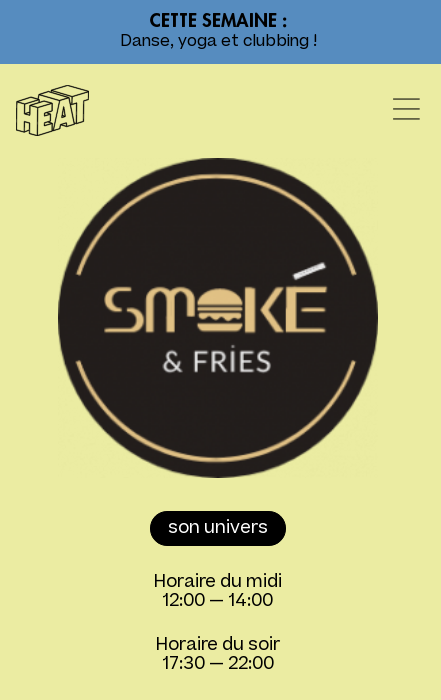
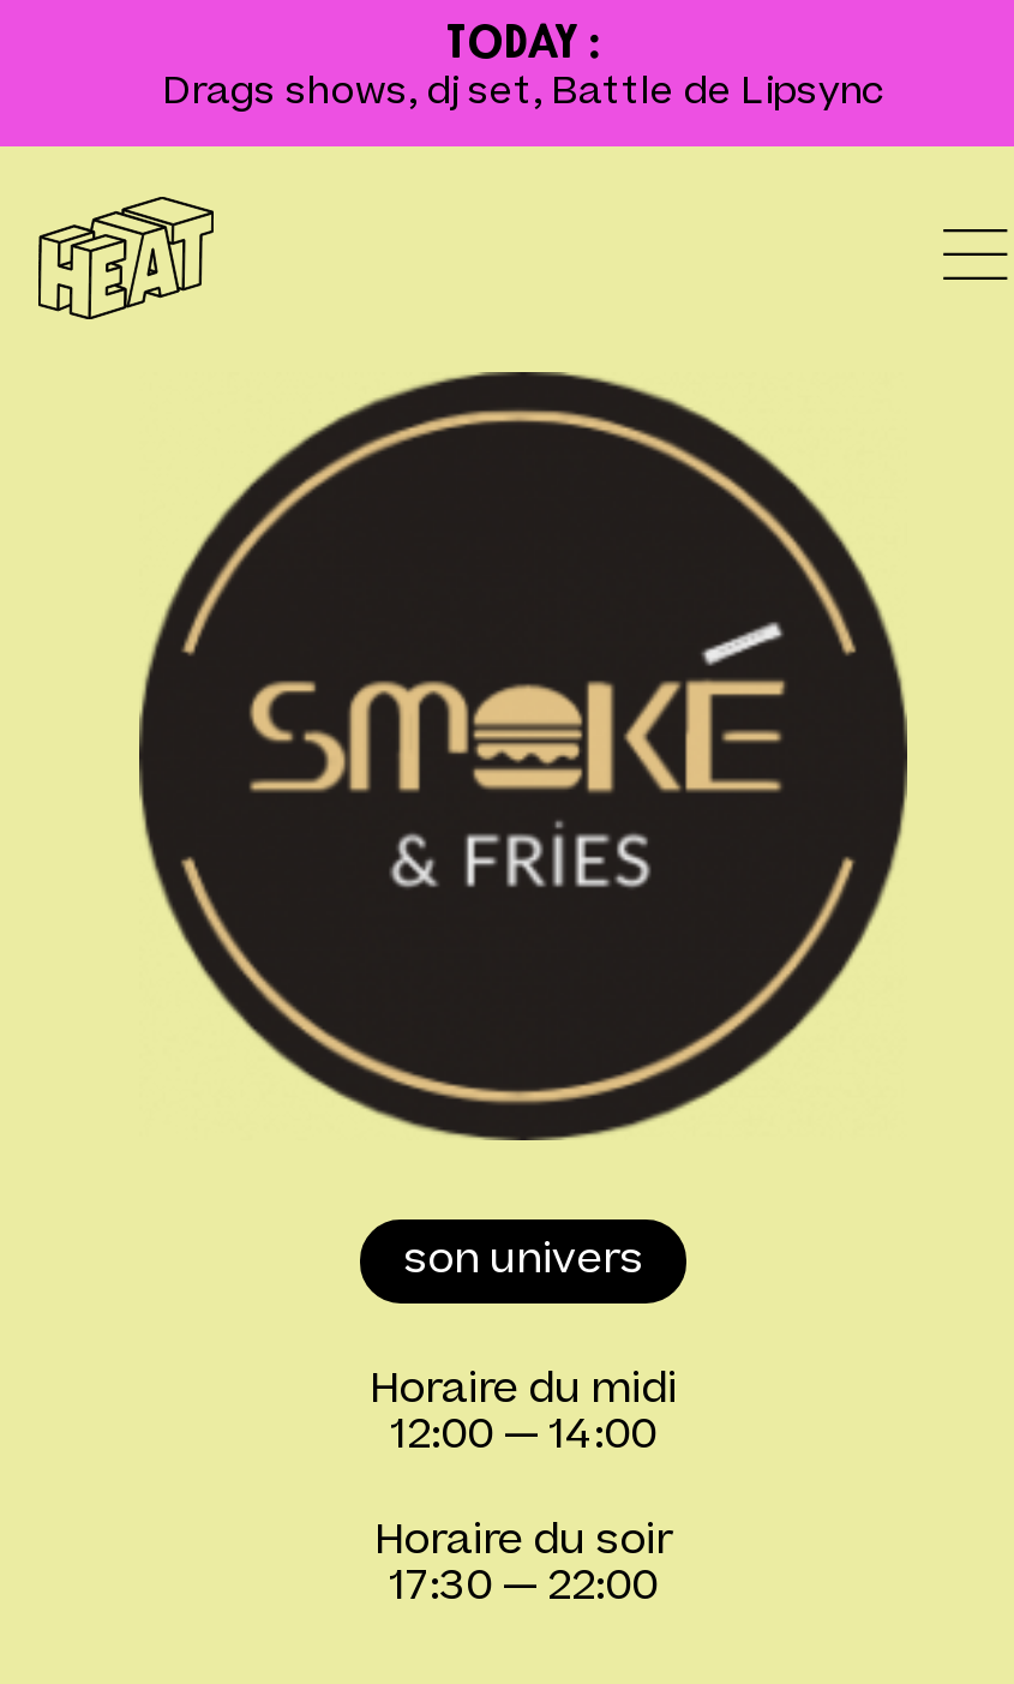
[119,12,316,52] CETTE SEMAINE : | Danse, yoga et clubbing ! -> [163,22,883,118] TODAY : | Drags shows, dj set, Battle de Lipsync

